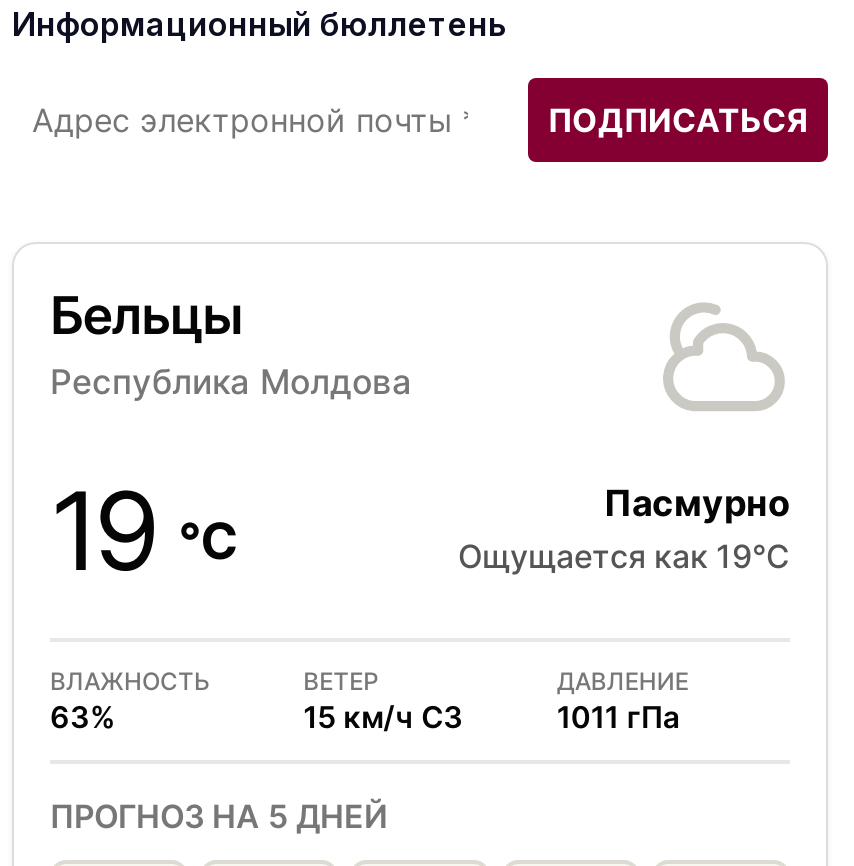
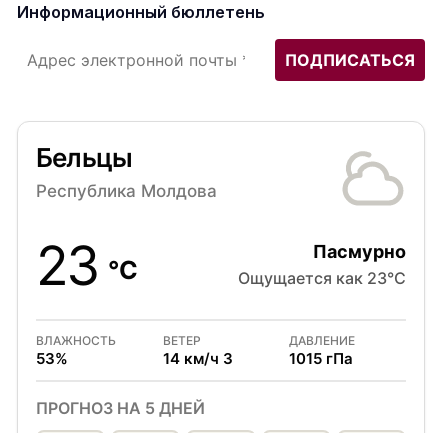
[50,467,239,597] 19 °C -> [36,233,138,298] 23 °C
[458,537,790,577] Ощущается как 19°C -> [238,268,406,288] Ощущается как 23°C
[50,699,116,737] 63% -> [36,349,68,368] 53%
[303,699,463,737] 15 км/ч СЗ -> [163,349,233,368] 14 км/ч З
[557,699,681,737] 1011 гПа -> [289,349,353,368] 1015 гПа

